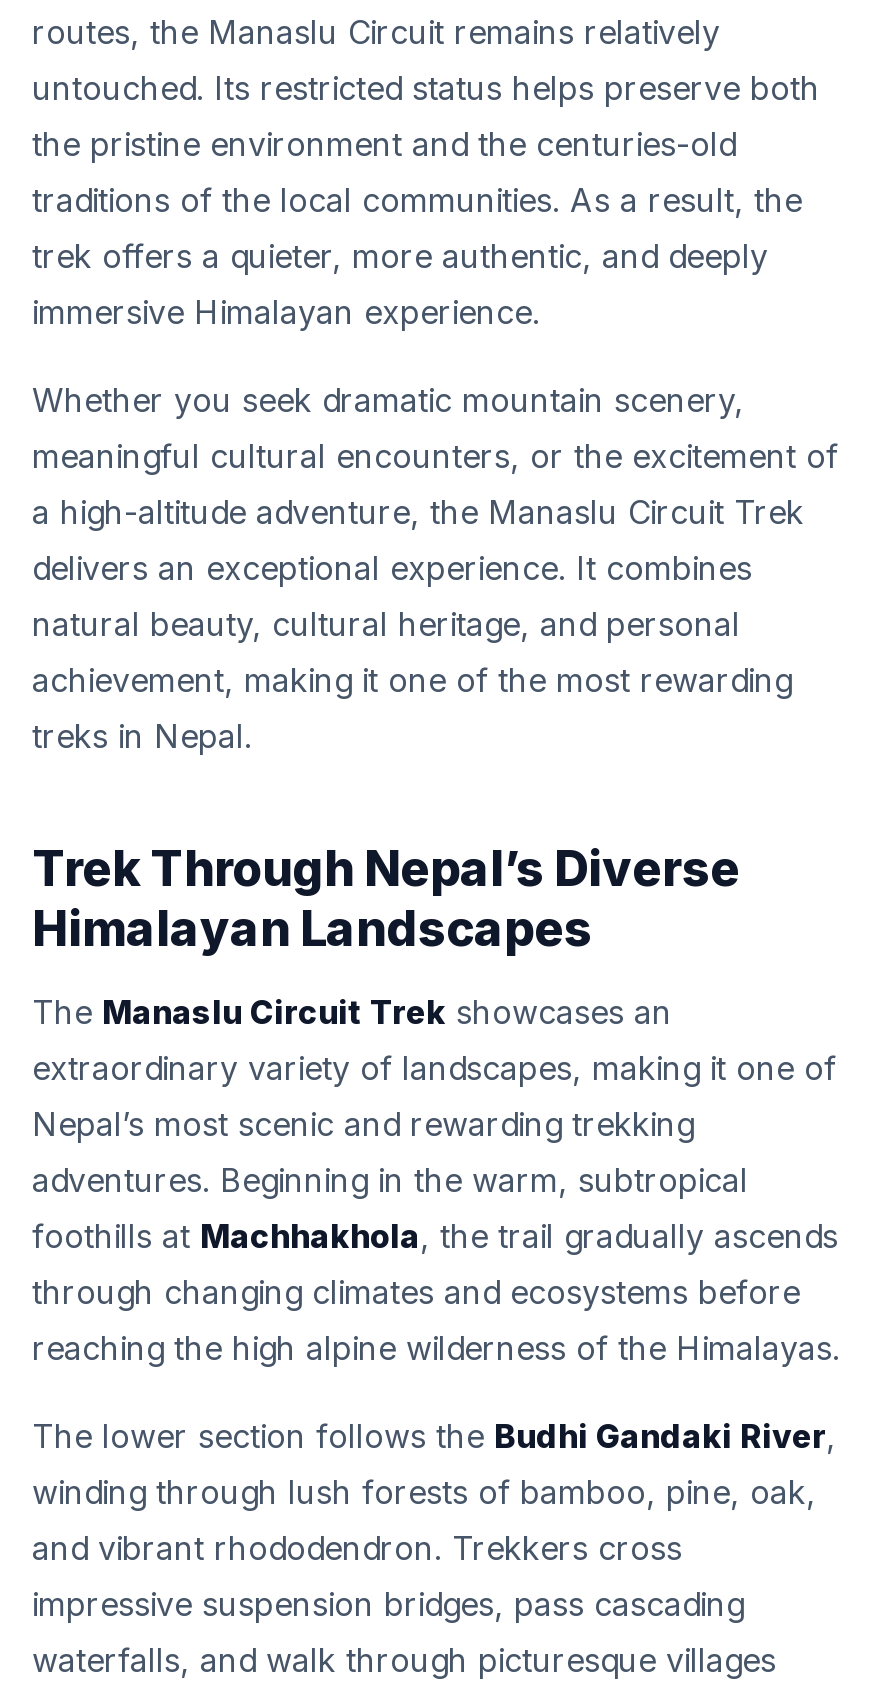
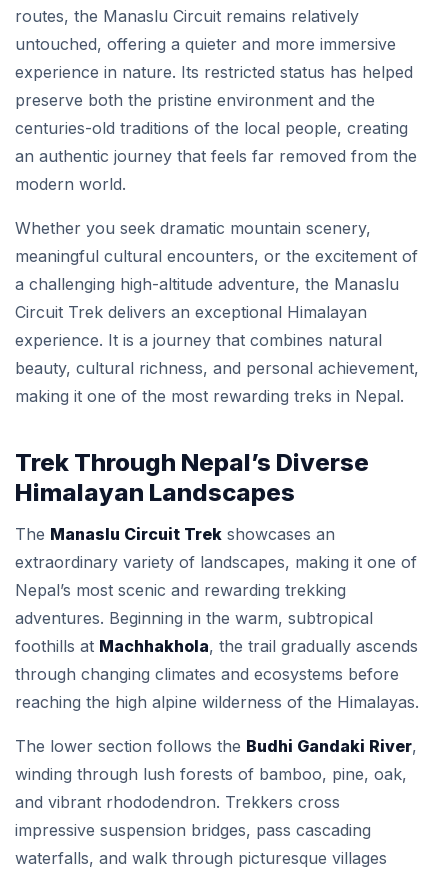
[32,68,820,332] untouched. Its restricted status helps preserve both | the pristine environment and the centuries-old | traditions of the local communities. As a result, the | trek offers a quieter, more authentic, and deeply | immersive Himalayan experience. -> [15,34,417,194] untouched, offering a quieter and more immersive | experience in nature. Its restricted status has helped | preserve both the pristine environment and the | centuries-old traditions of the local people, creating | an authentic journey that feels far removed from the | modern world.
[32,492,804,756] a high-altitude adventure, the Manaslu Circuit Trek | delivers an exceptional experience. It combines | natural beauty, cultural heritage, and personal | achievement, making it one of the most rewarding | treks in Nepal. -> [15,274,419,406] a challenging high-altitude adventure, the Manaslu | Circuit Trek delivers an exceptional Himalayan | experience. It is a journey that combines natural | beauty, cultural richness, and personal achievement, | making it one of the most rewarding treks in Nepal.

